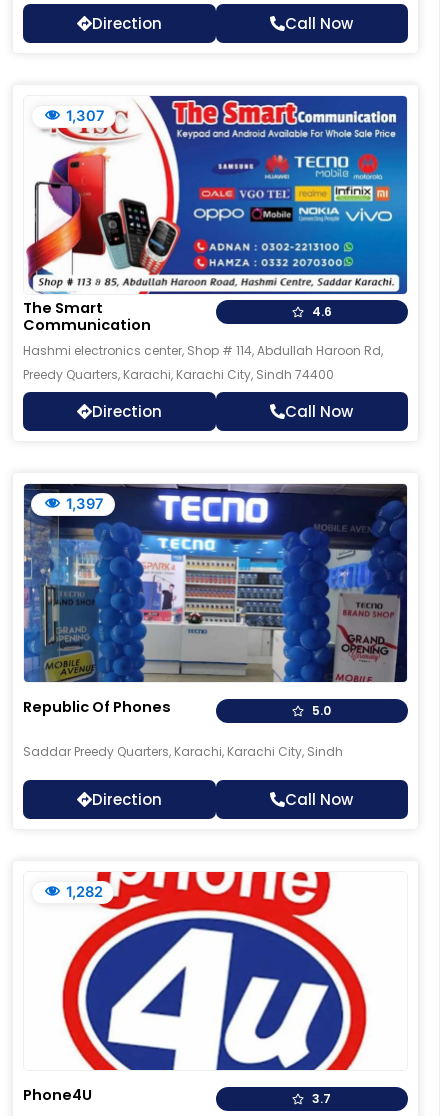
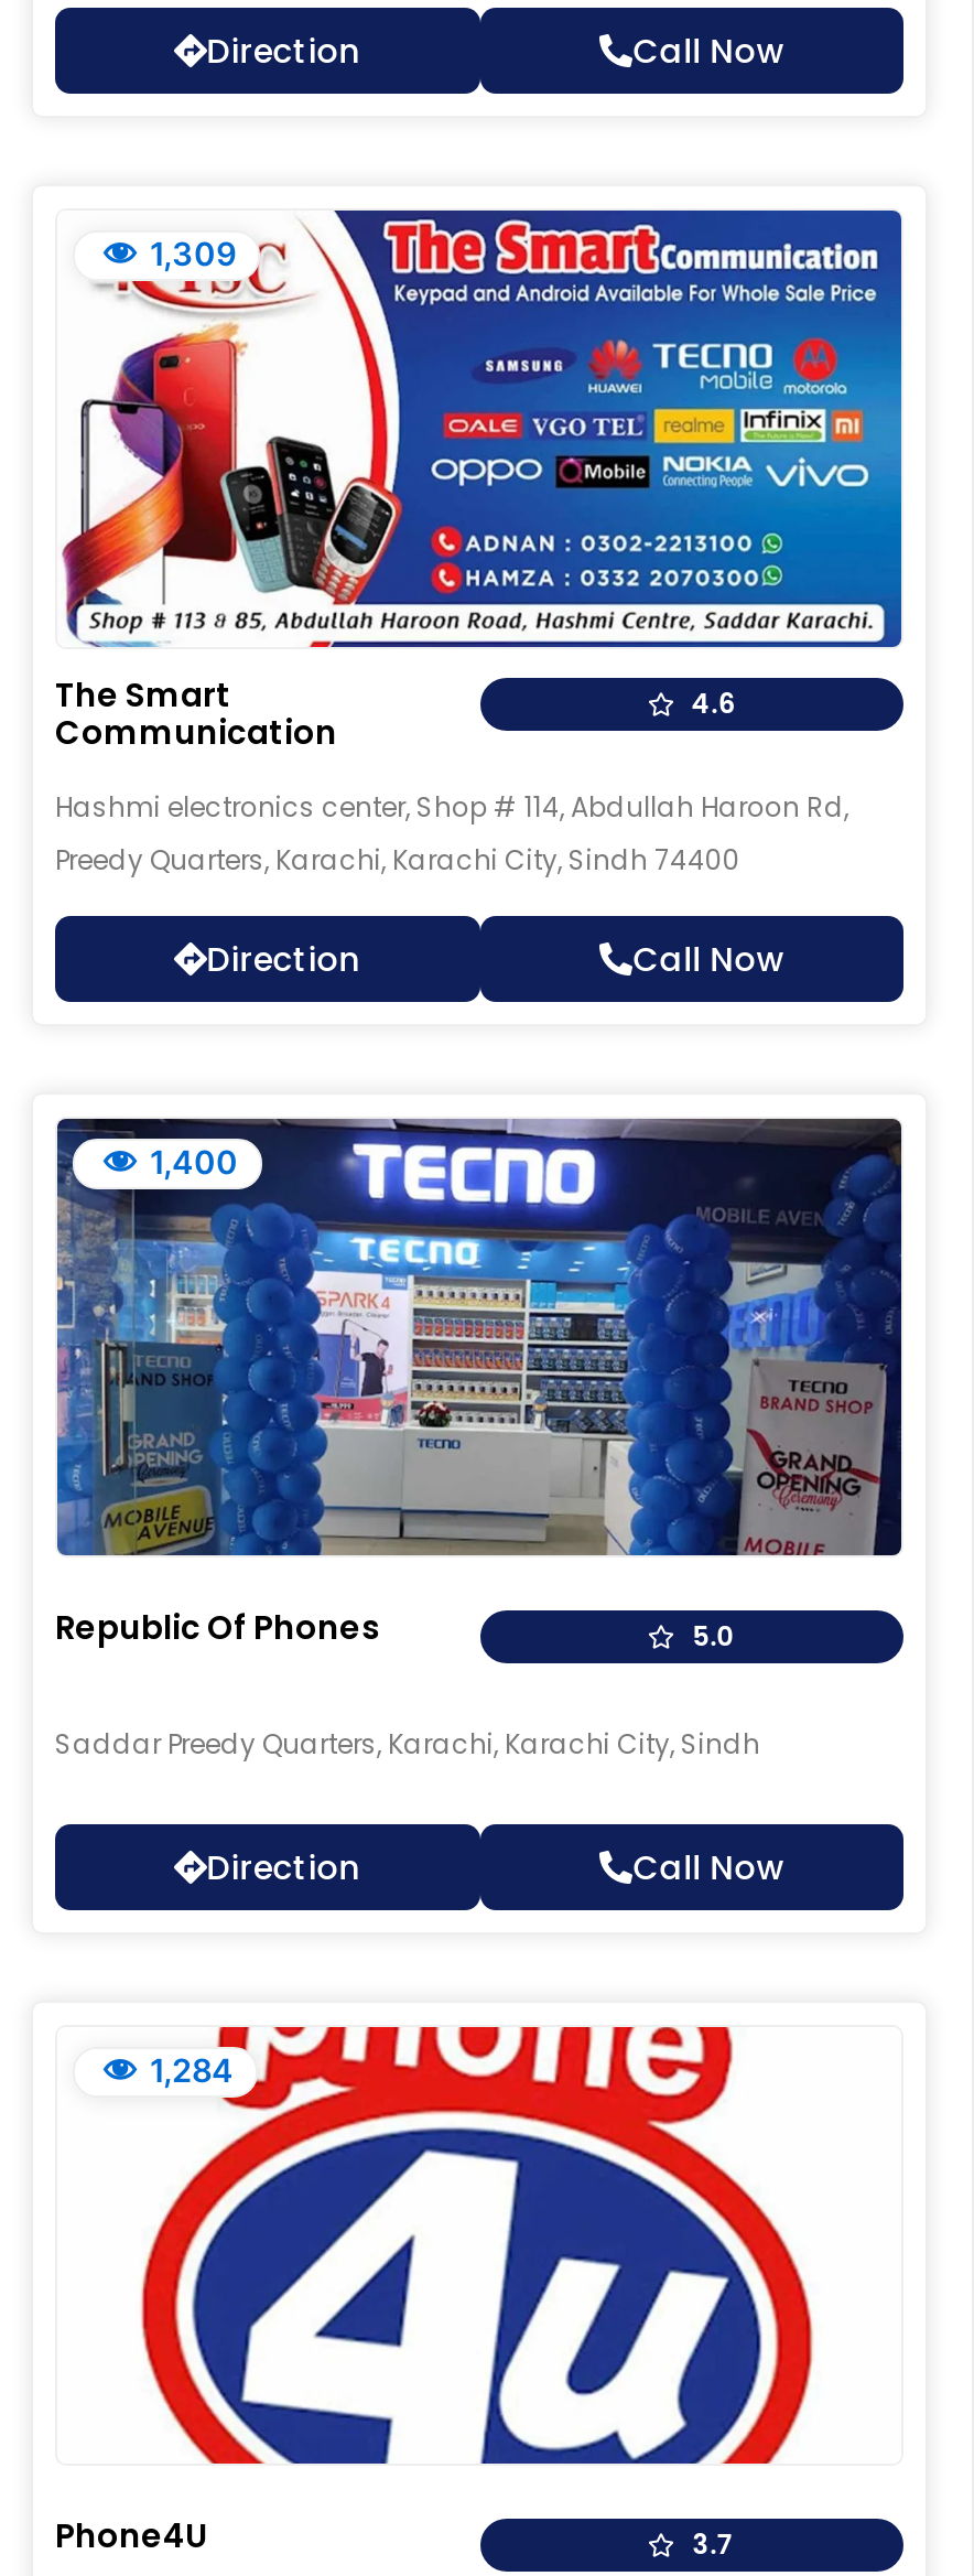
[66,107,105,125] 1,307 -> [150,235,236,275] 1,309
[66,495,104,513] 1,397 -> [150,1143,238,1183] 1,400
[66,883,103,901] 1,282 -> [150,2052,234,2091] 1,284

